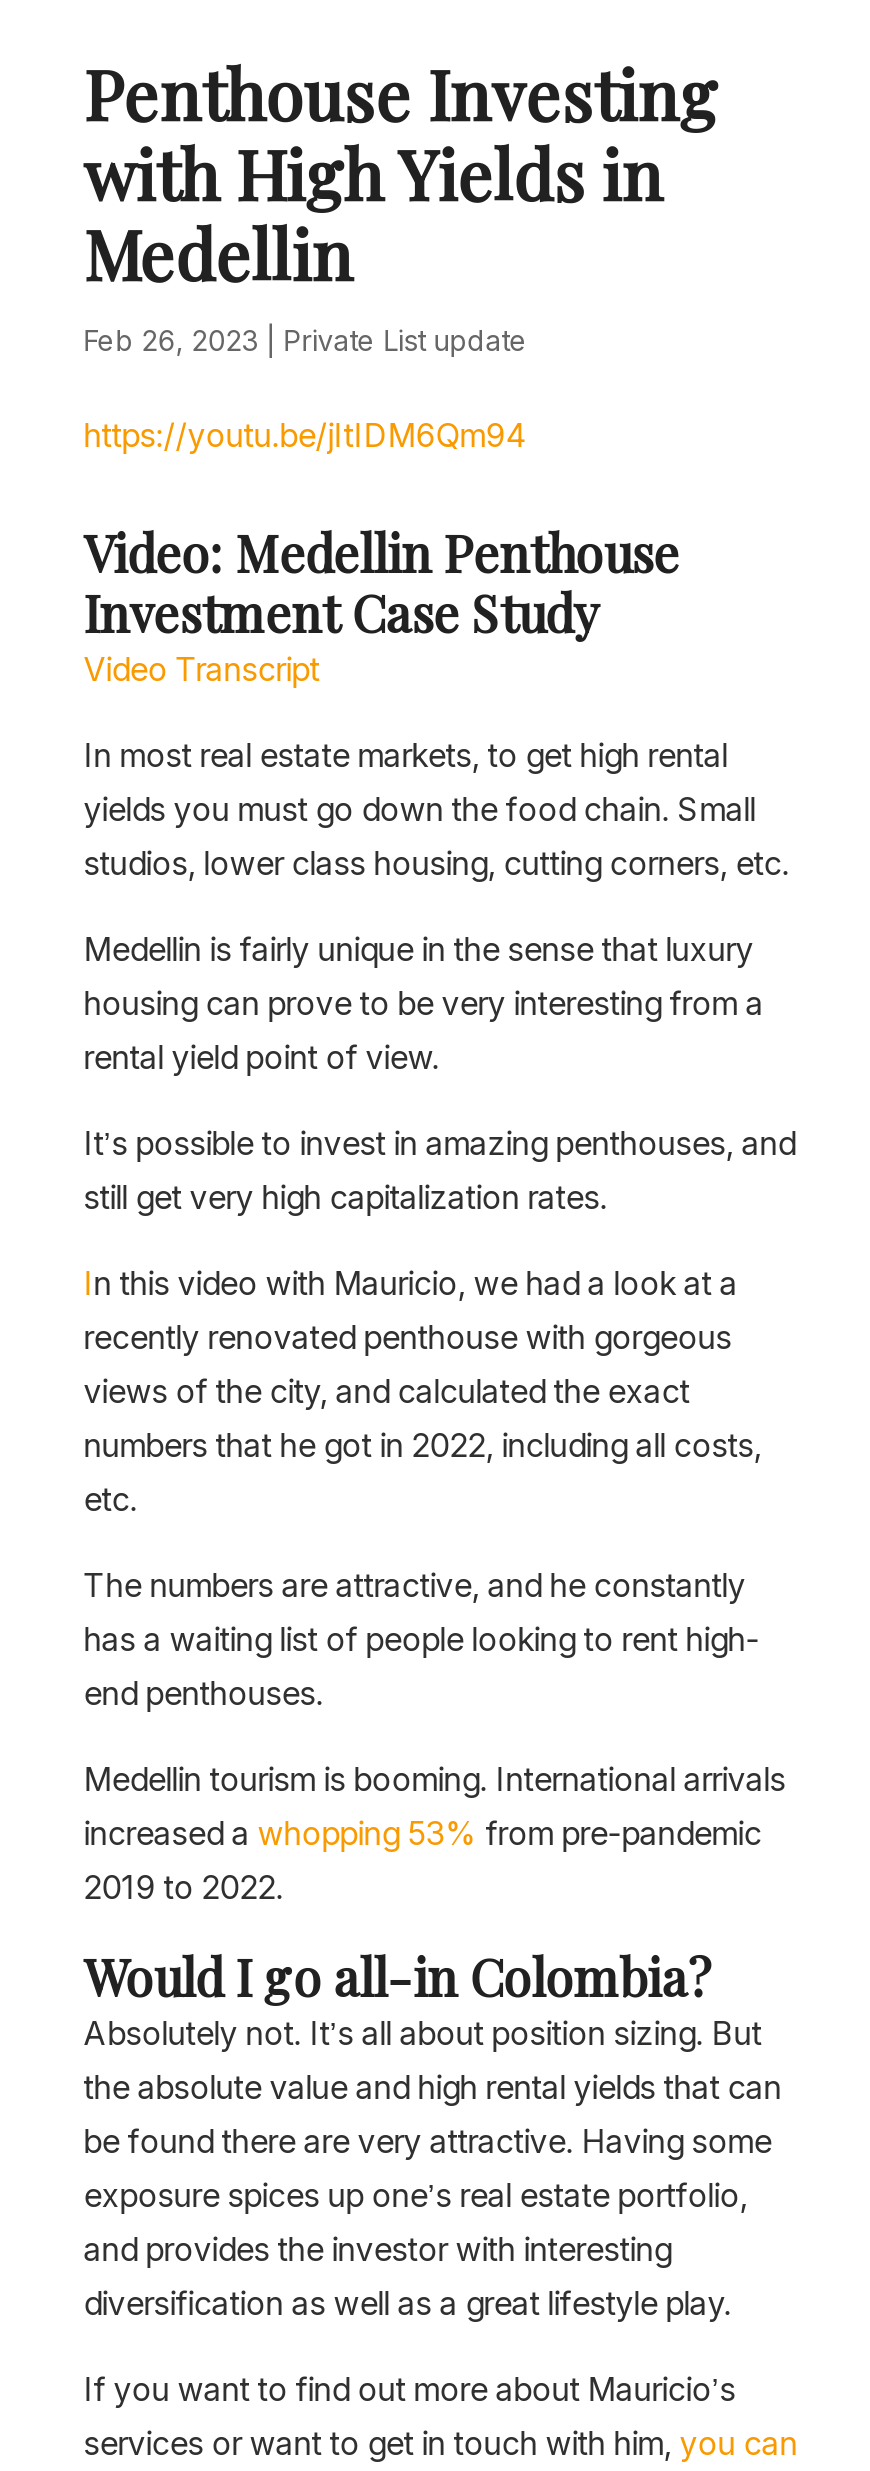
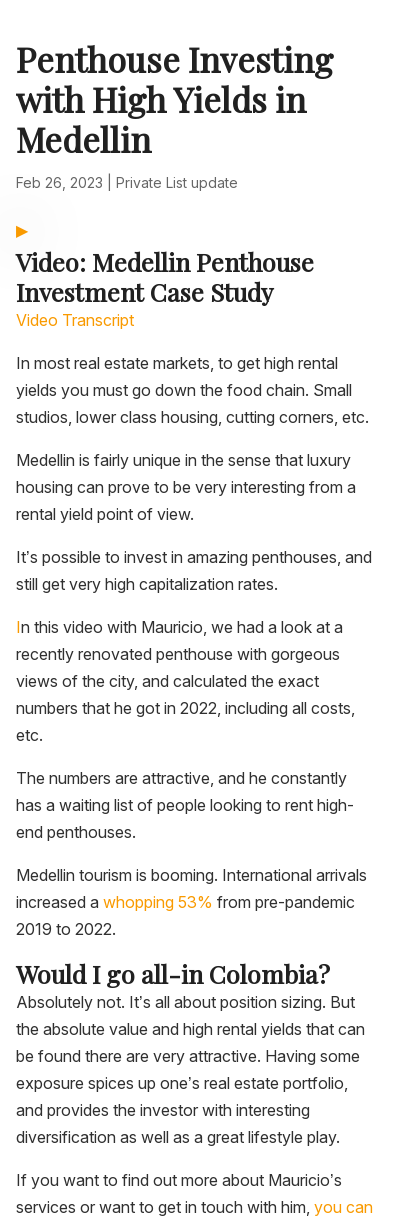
[84,416,528,456] https://youtu.be/jItIDM6Qm94 -> none

